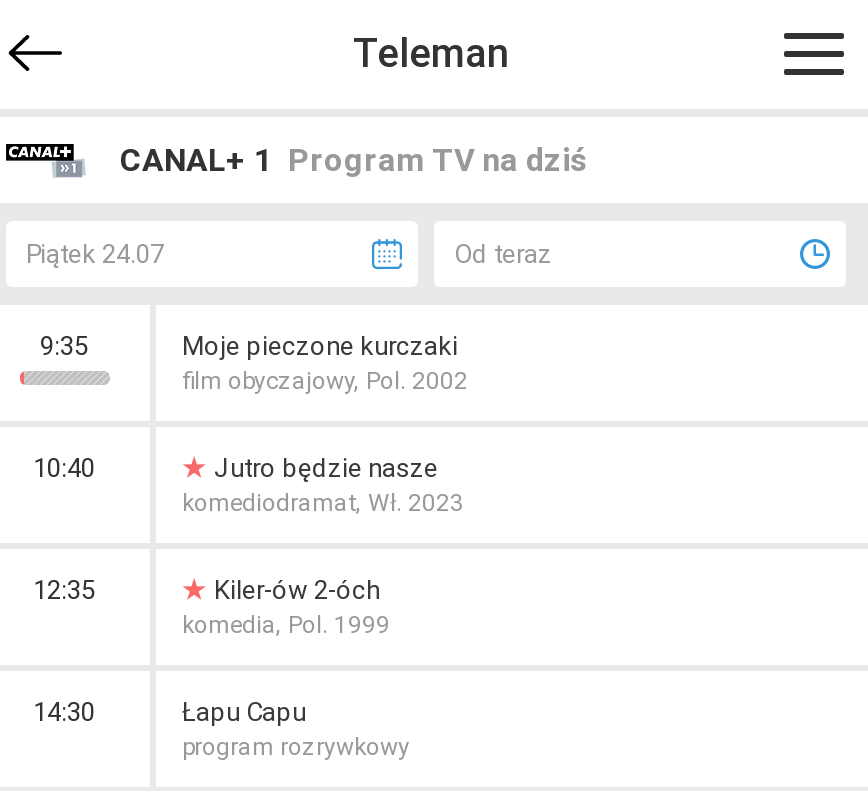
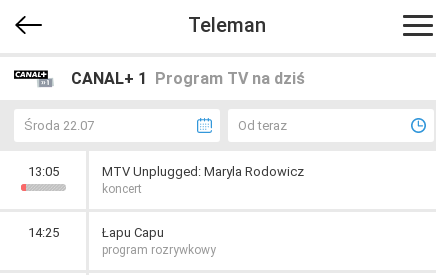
[26,239,164,269] Piątek 24.07 -> [24,118,94,133] Środa 22.07
[33,331,468,727] 9:35 | Moje pieczone kurczaki | film obyczajowy, Pol. 2002 | 10:40 | Jutro będzie nasze | komediodramat, Wł. 2023 | 12:35 | Kiler-ów 2-óch | komedia, Pol. 1999 | 14:30 -> [27,164,304,240] 13:05 | MTV Unplugged: Maryla Rodowicz | koncert | 14:25

